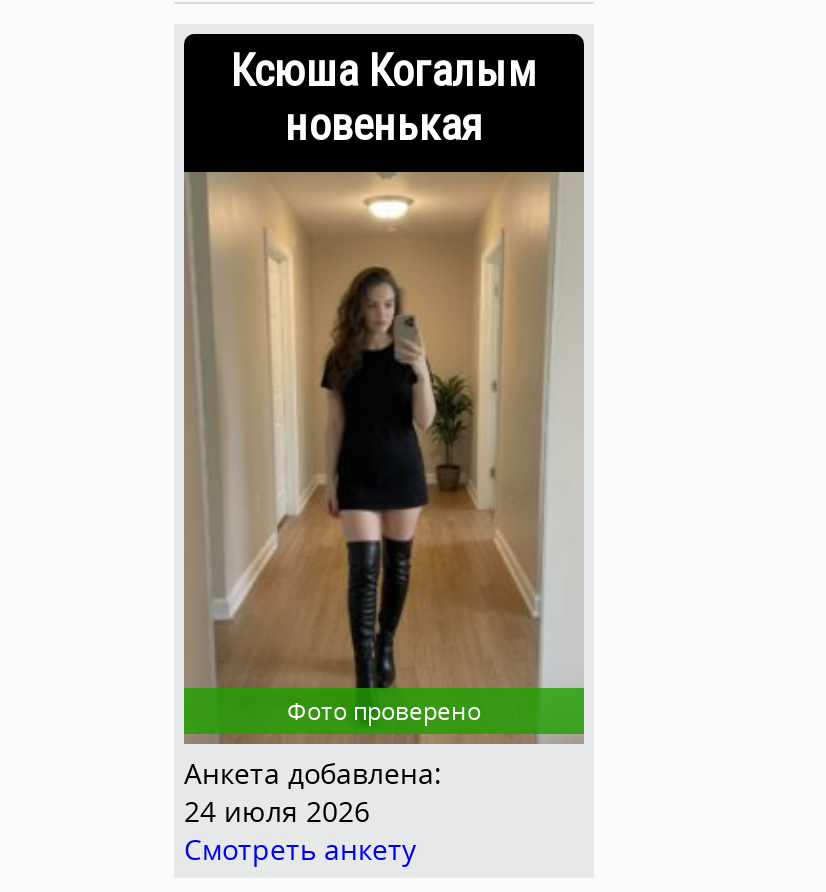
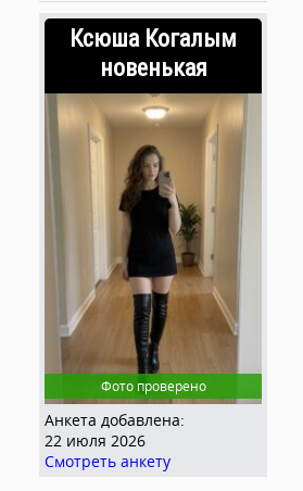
[184,791,370,829] 24 июля 2026 -> [45,430,146,450] 22 июля 2026

